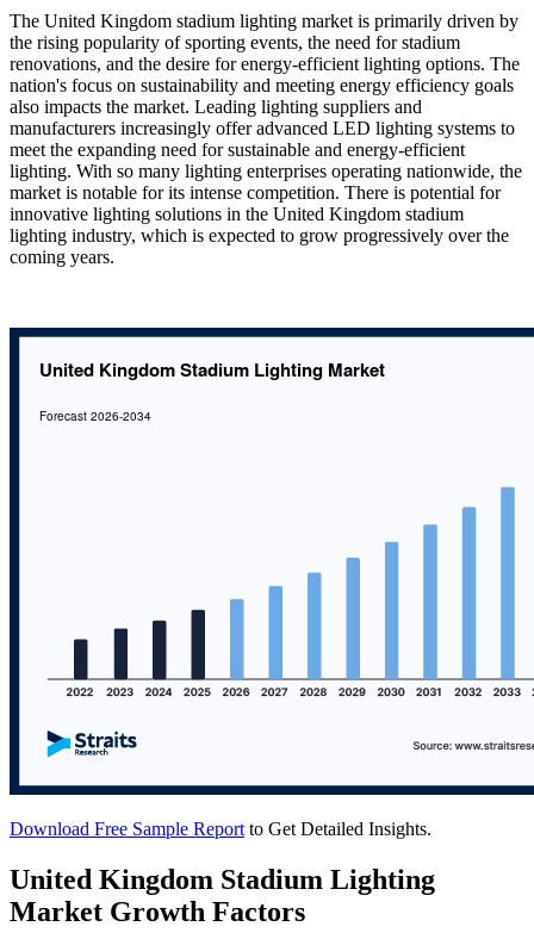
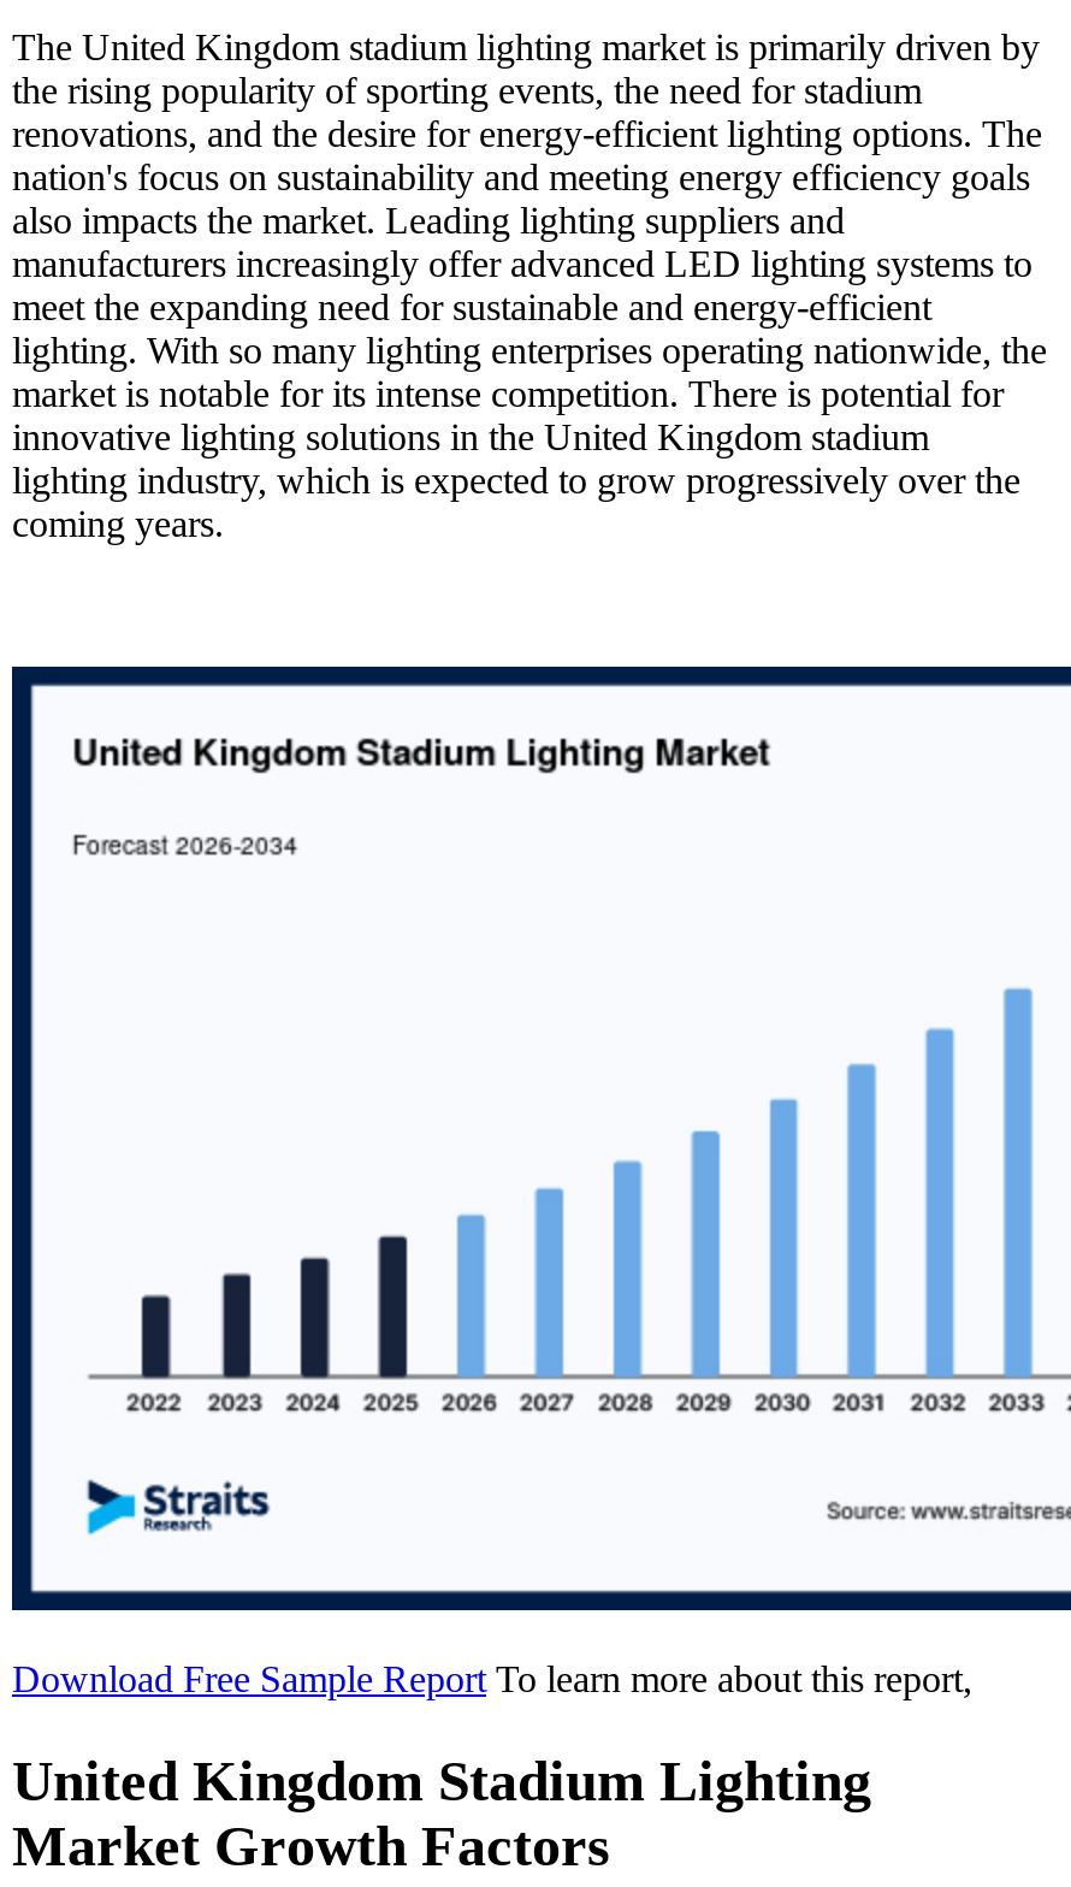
[10,818,431,838] Download Free Sample Report to Get Detailed Insights. -> [12,1657,972,1698] Download Free Sample Report To learn more about this report,

